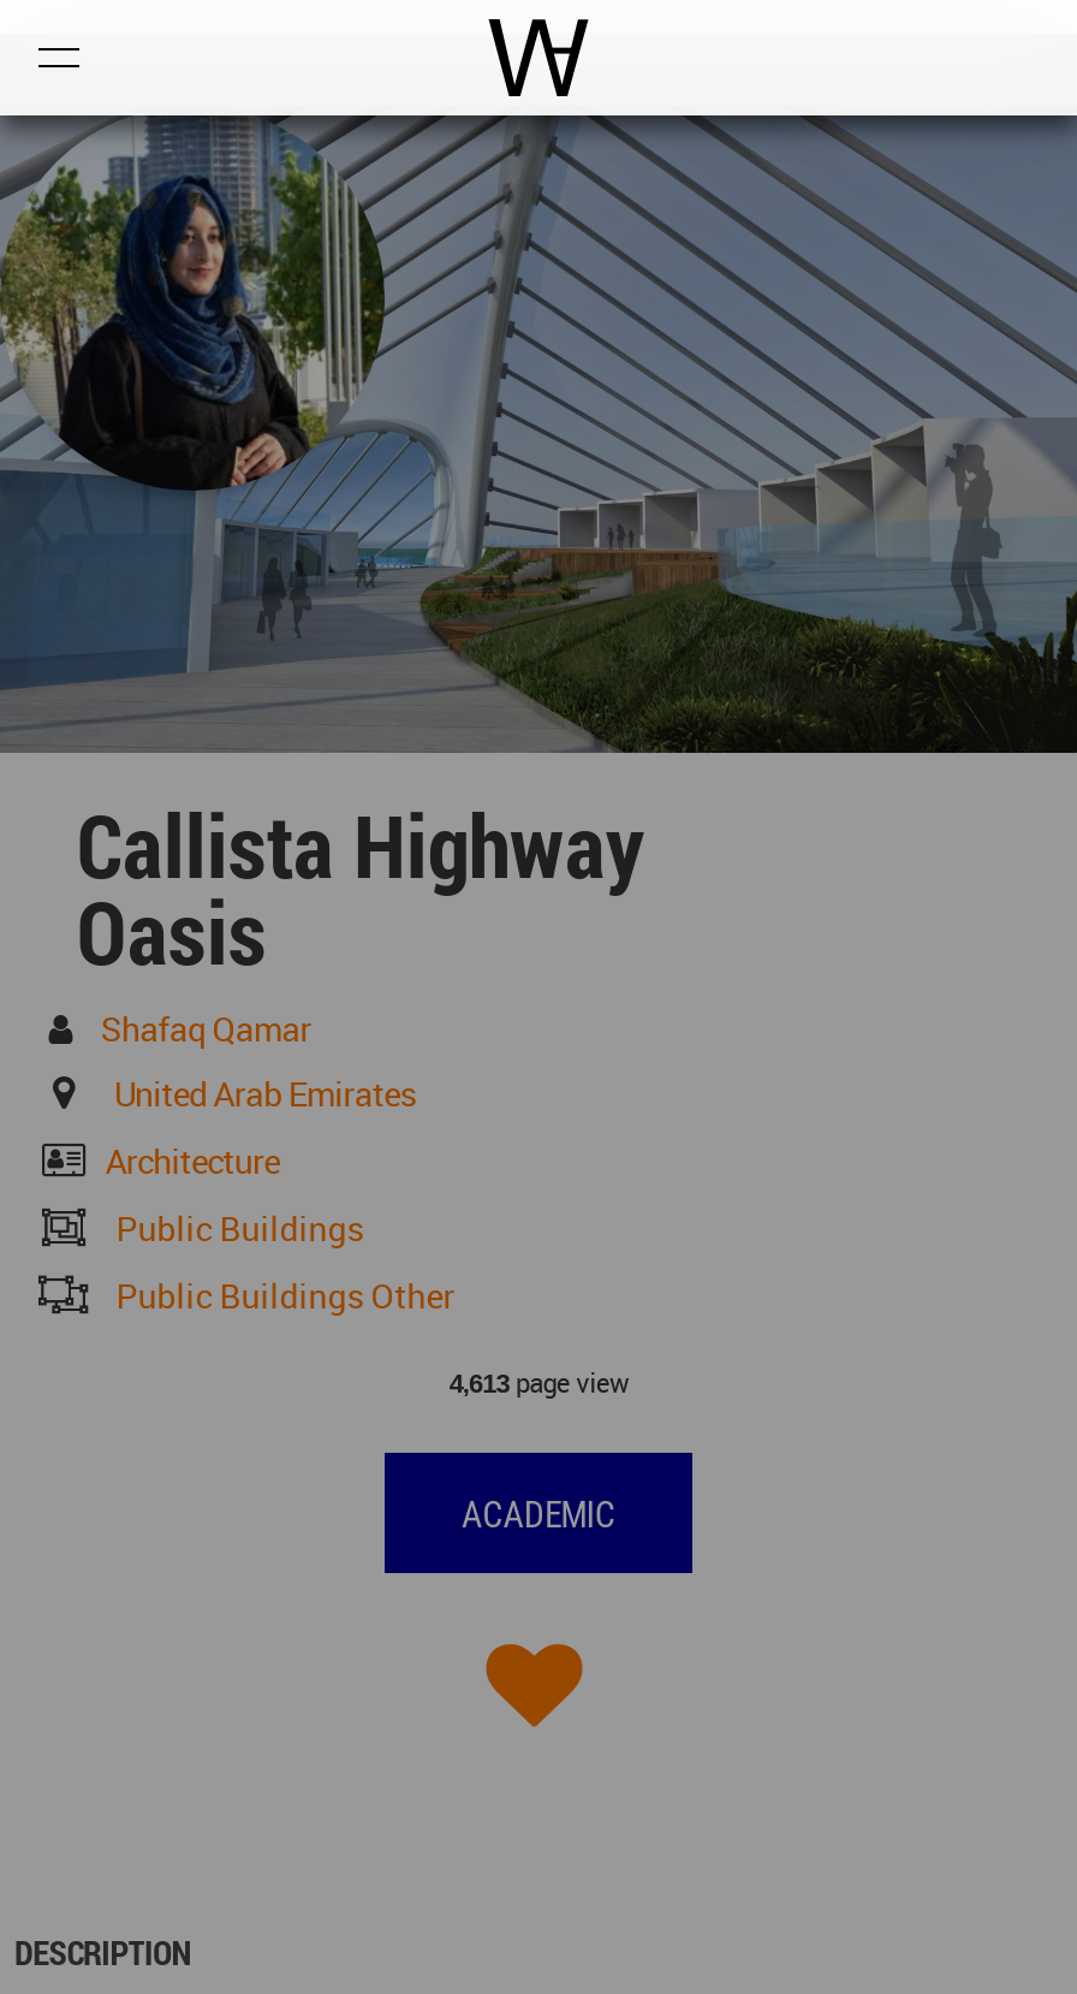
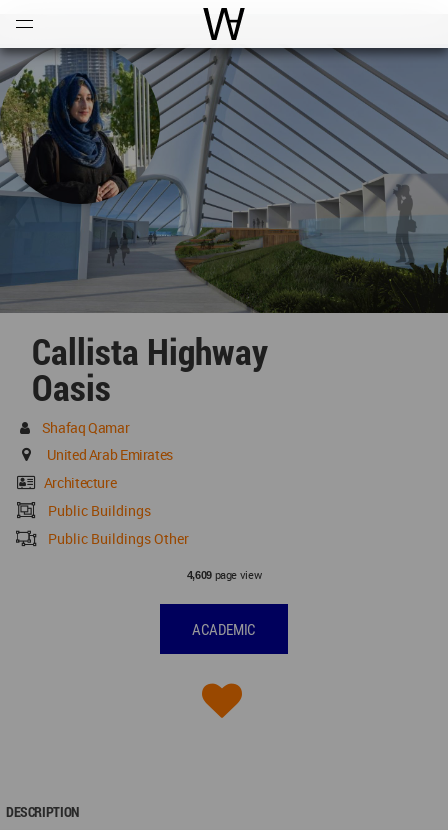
[449,1363,628,1399] 4,613 page view -> [187,567,261,582] 4,609 page view

